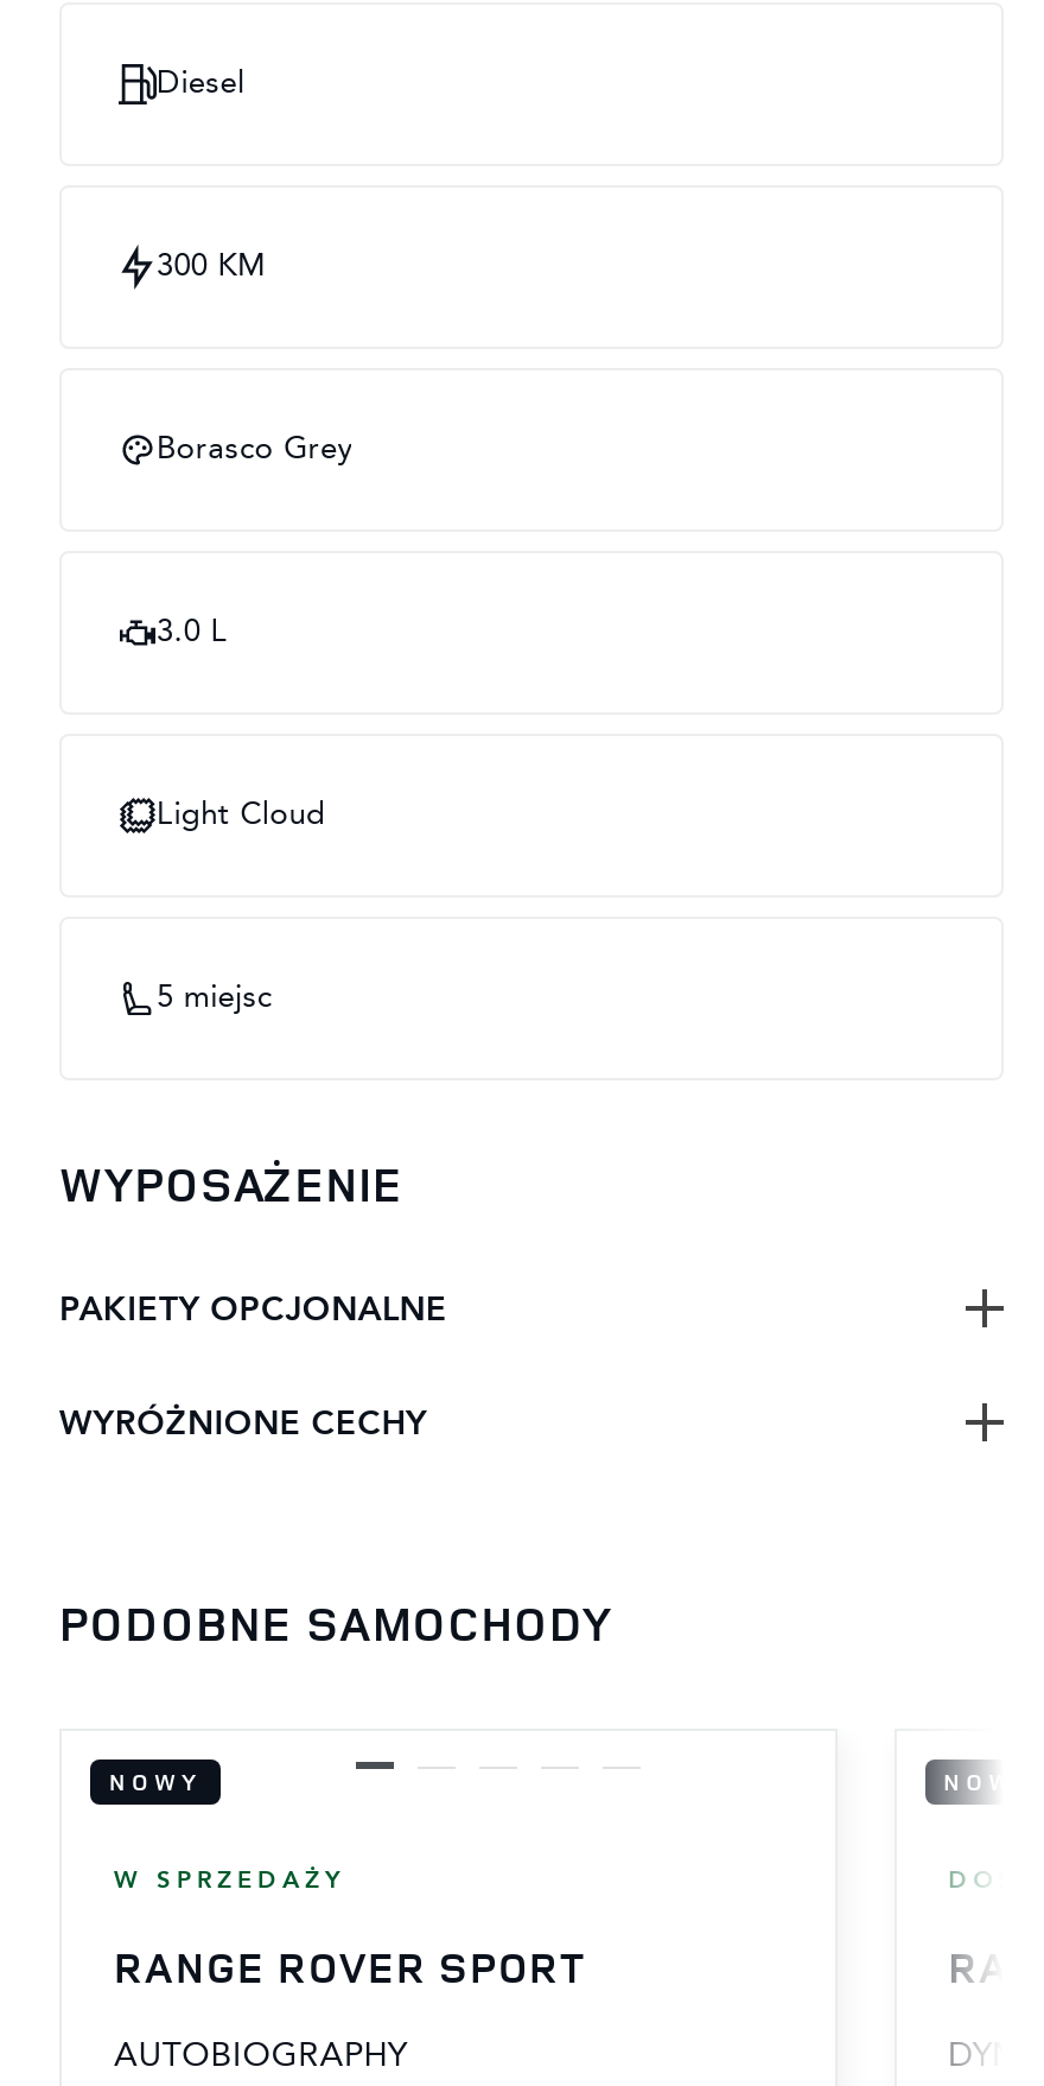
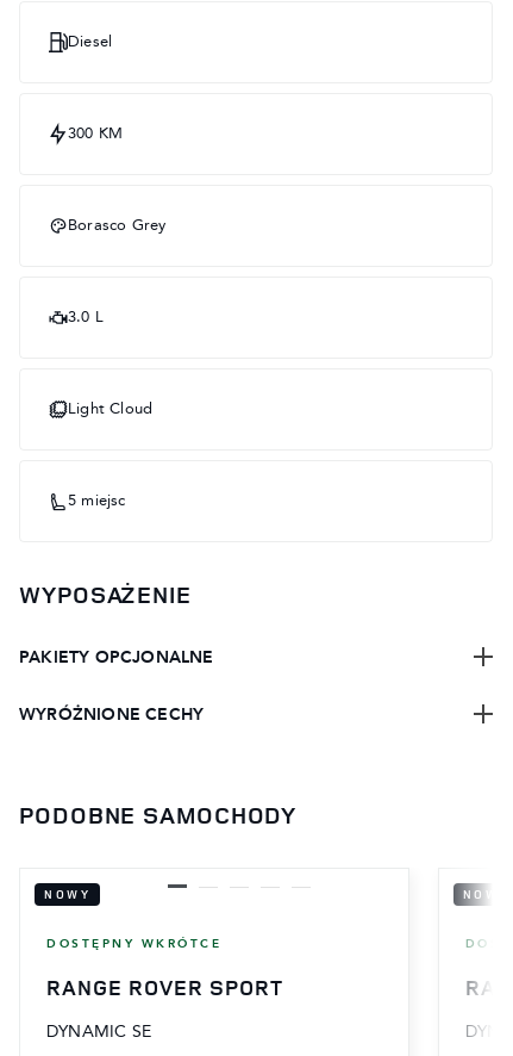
[114,1868,345,1892] W SPRZEDAŻY -> [46,938,221,950] DOSTĘPNY WKRÓTCE
[114,2039,407,2072] AUTOBIOGRAPHY -> [46,1023,151,1040] DYNAMIC SE

